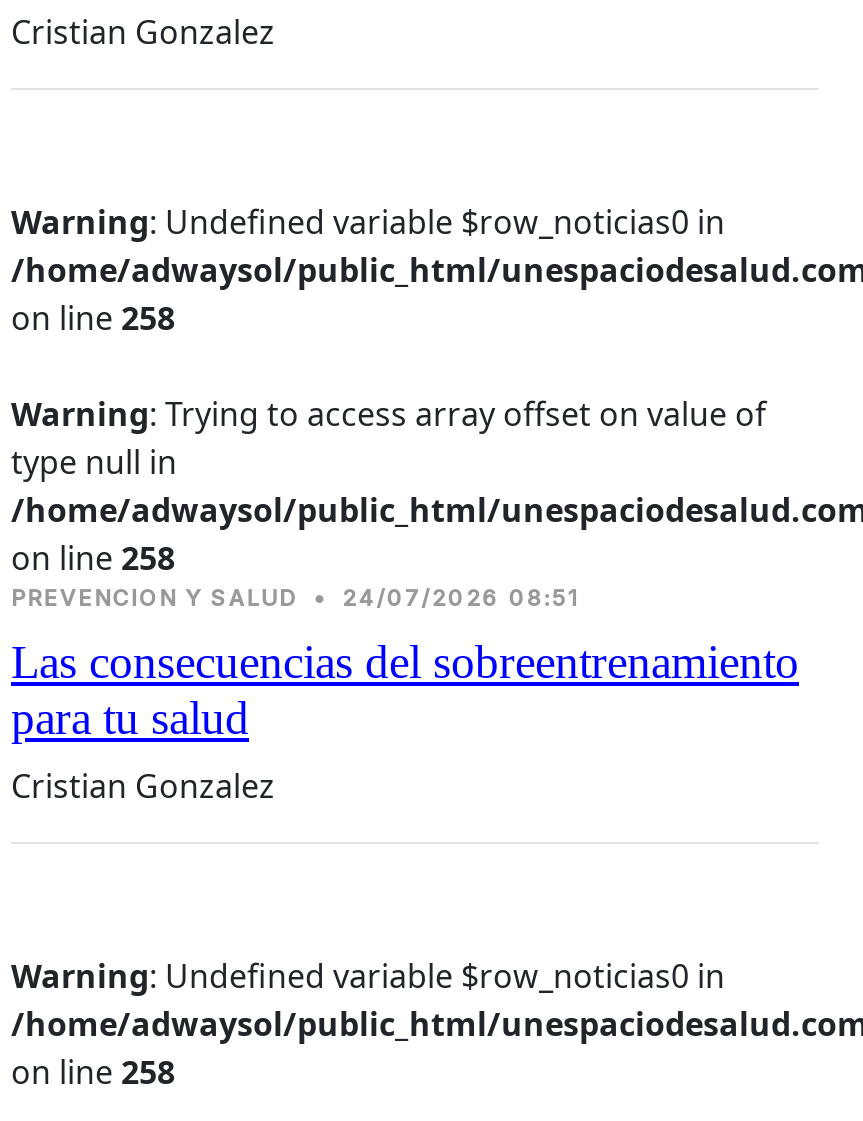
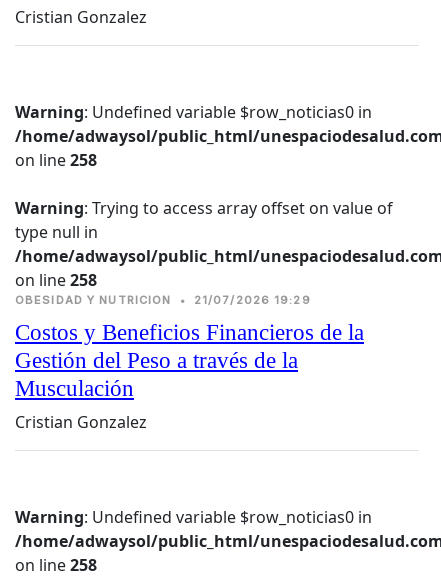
[11,584,580,612] PREVENCION Y SALUD • 24/07/2026 08:51 -> [15,293,311,307] OBESIDAD Y NUTRICION • 21/07/2026 19:29
[11,636,799,744] Las consecuencias del sobreentrenamiento | para tu salud -> [15,319,364,401] Costos y Beneficios Financieros de la | Gestión del Peso a través de la | Musculación

